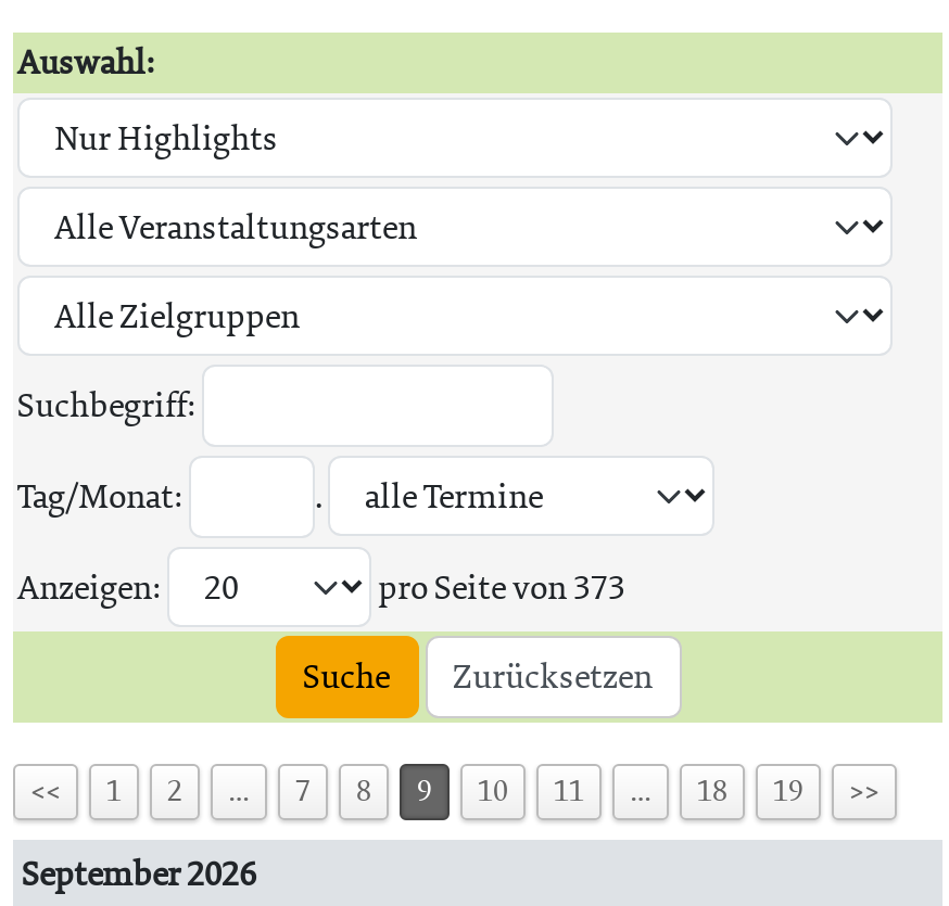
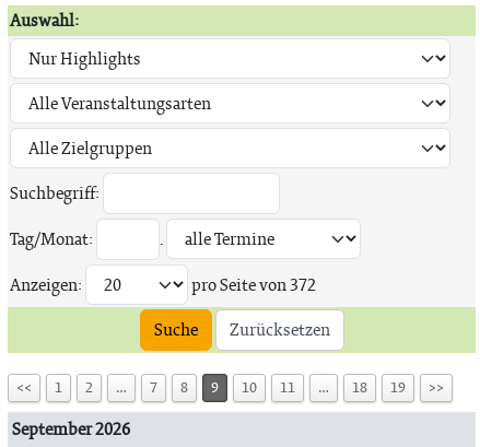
[371,564,625,610] pro Seite von373 -> [188,273,316,296] pro Seite von372

